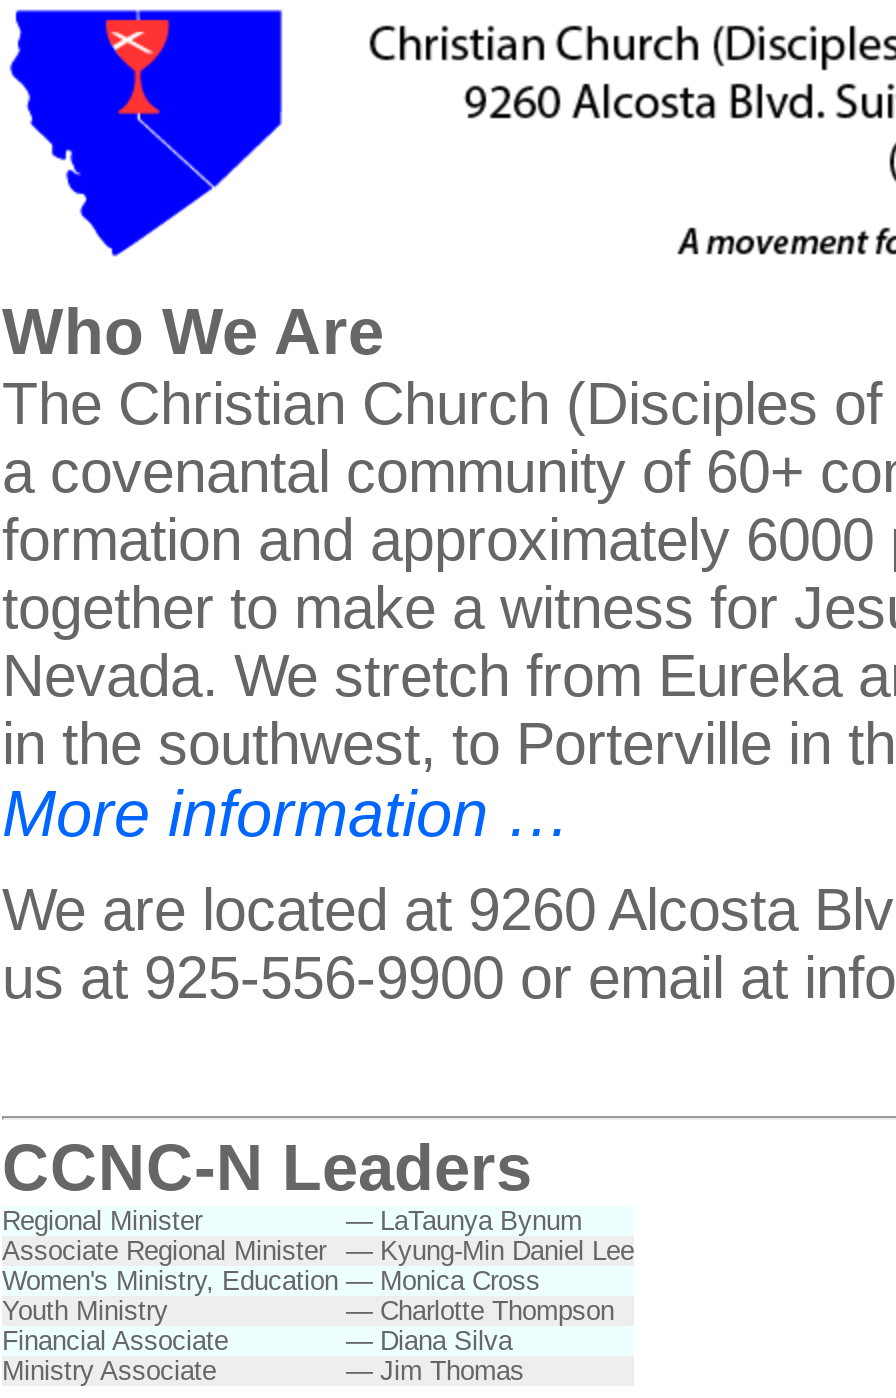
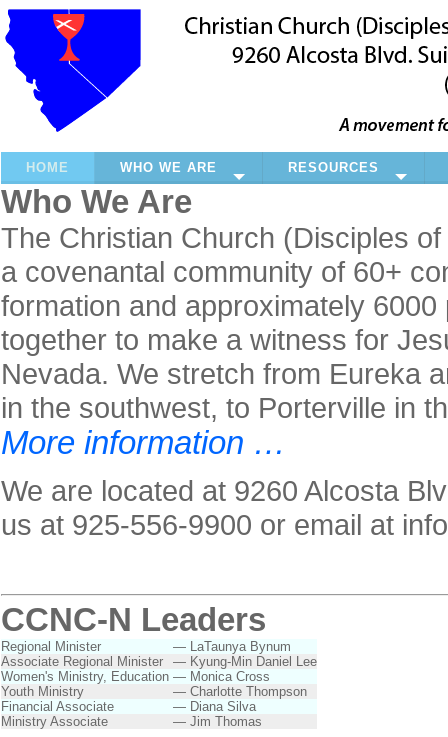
none -> [26,160,379,175] HOME | WHO WE ARE | RESOURCES

